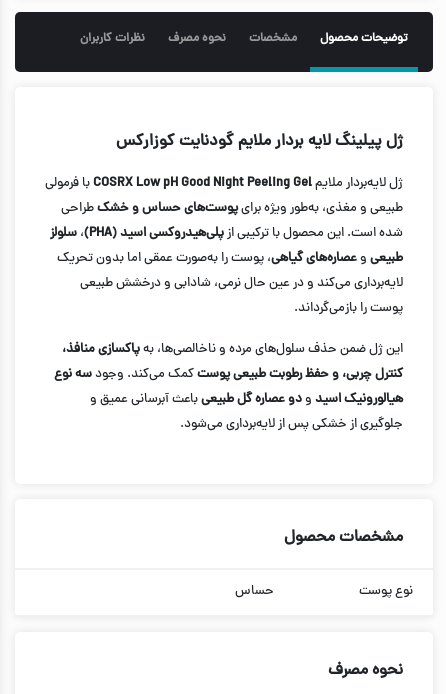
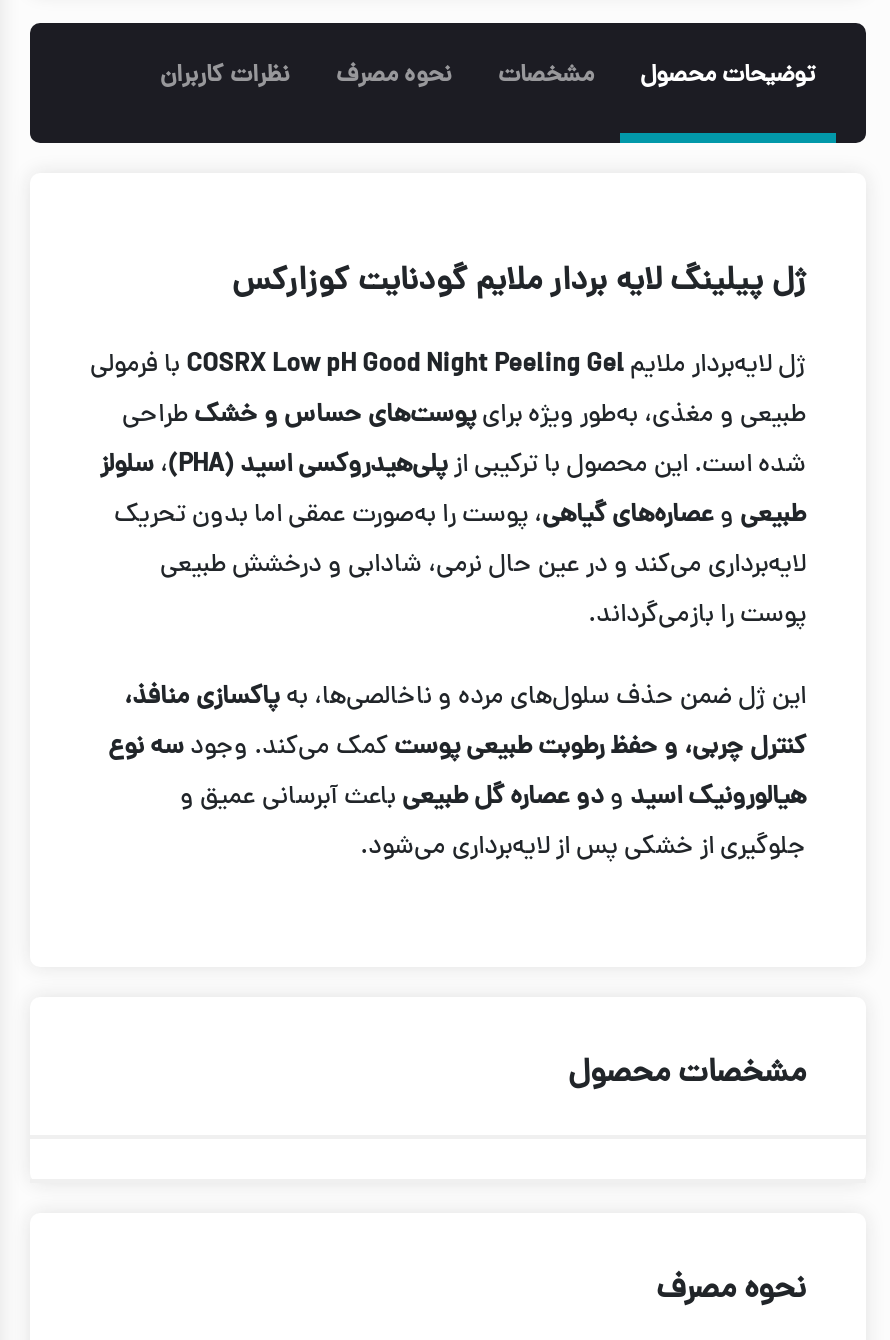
[235,582,413,602] نوع پوست | حساس -> none

